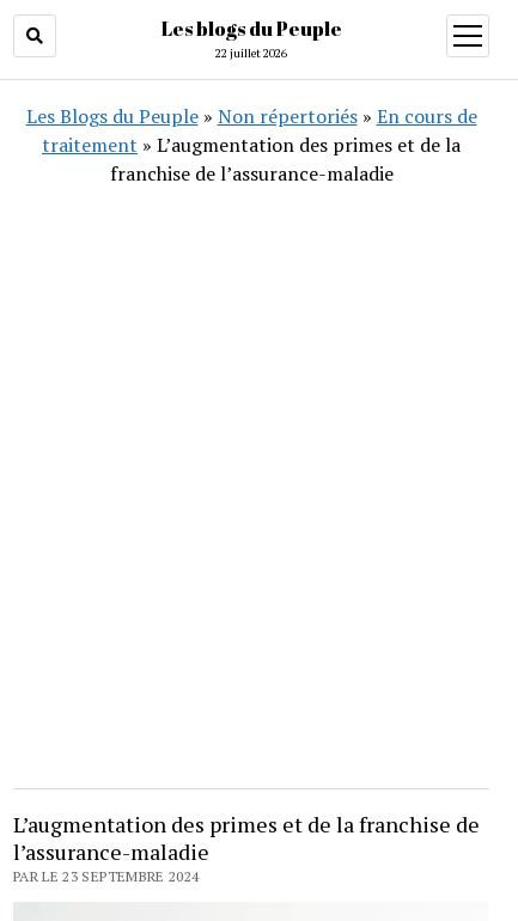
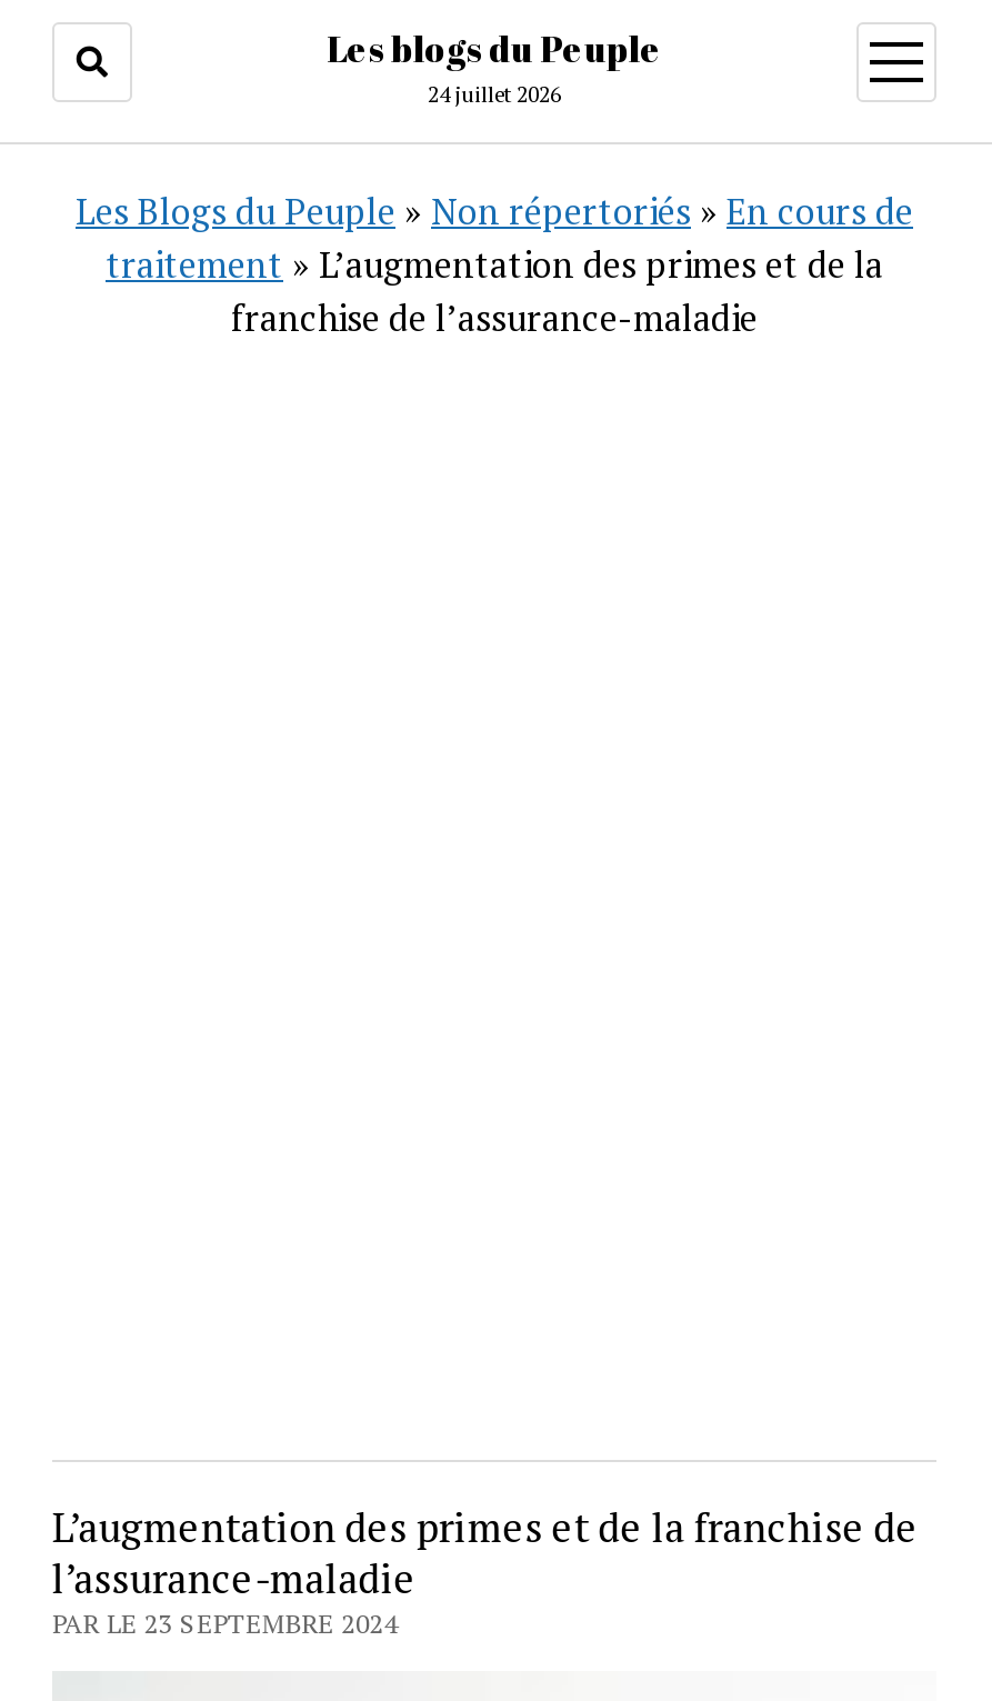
[215,45,287,61] 22 juillet 2026 -> [428,80,561,109] 24 juillet 2026

